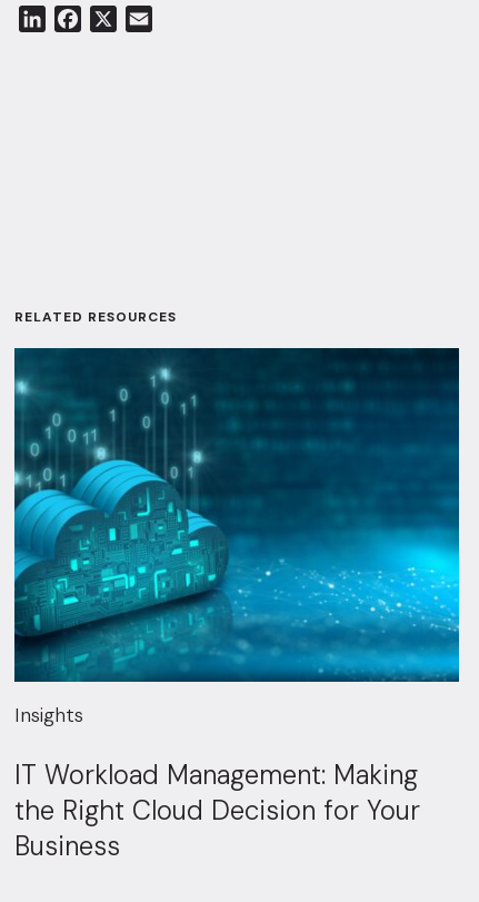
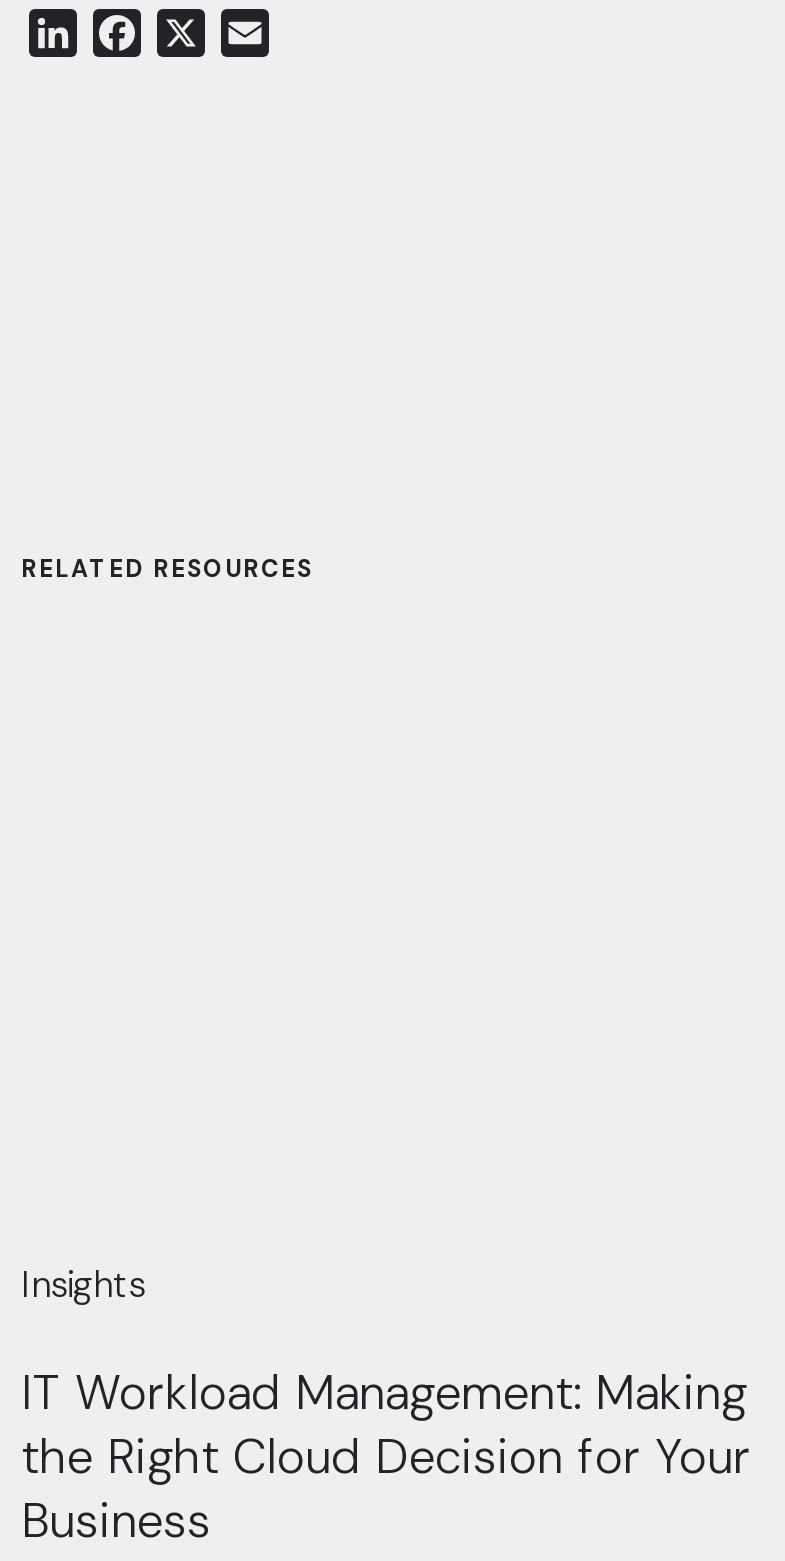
[13,347,460,683] [image] -> none

